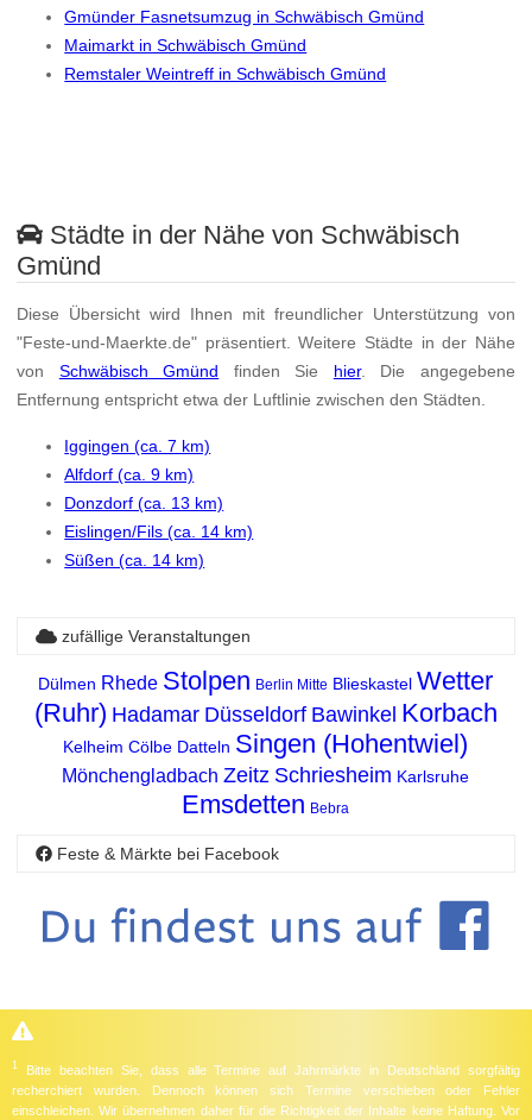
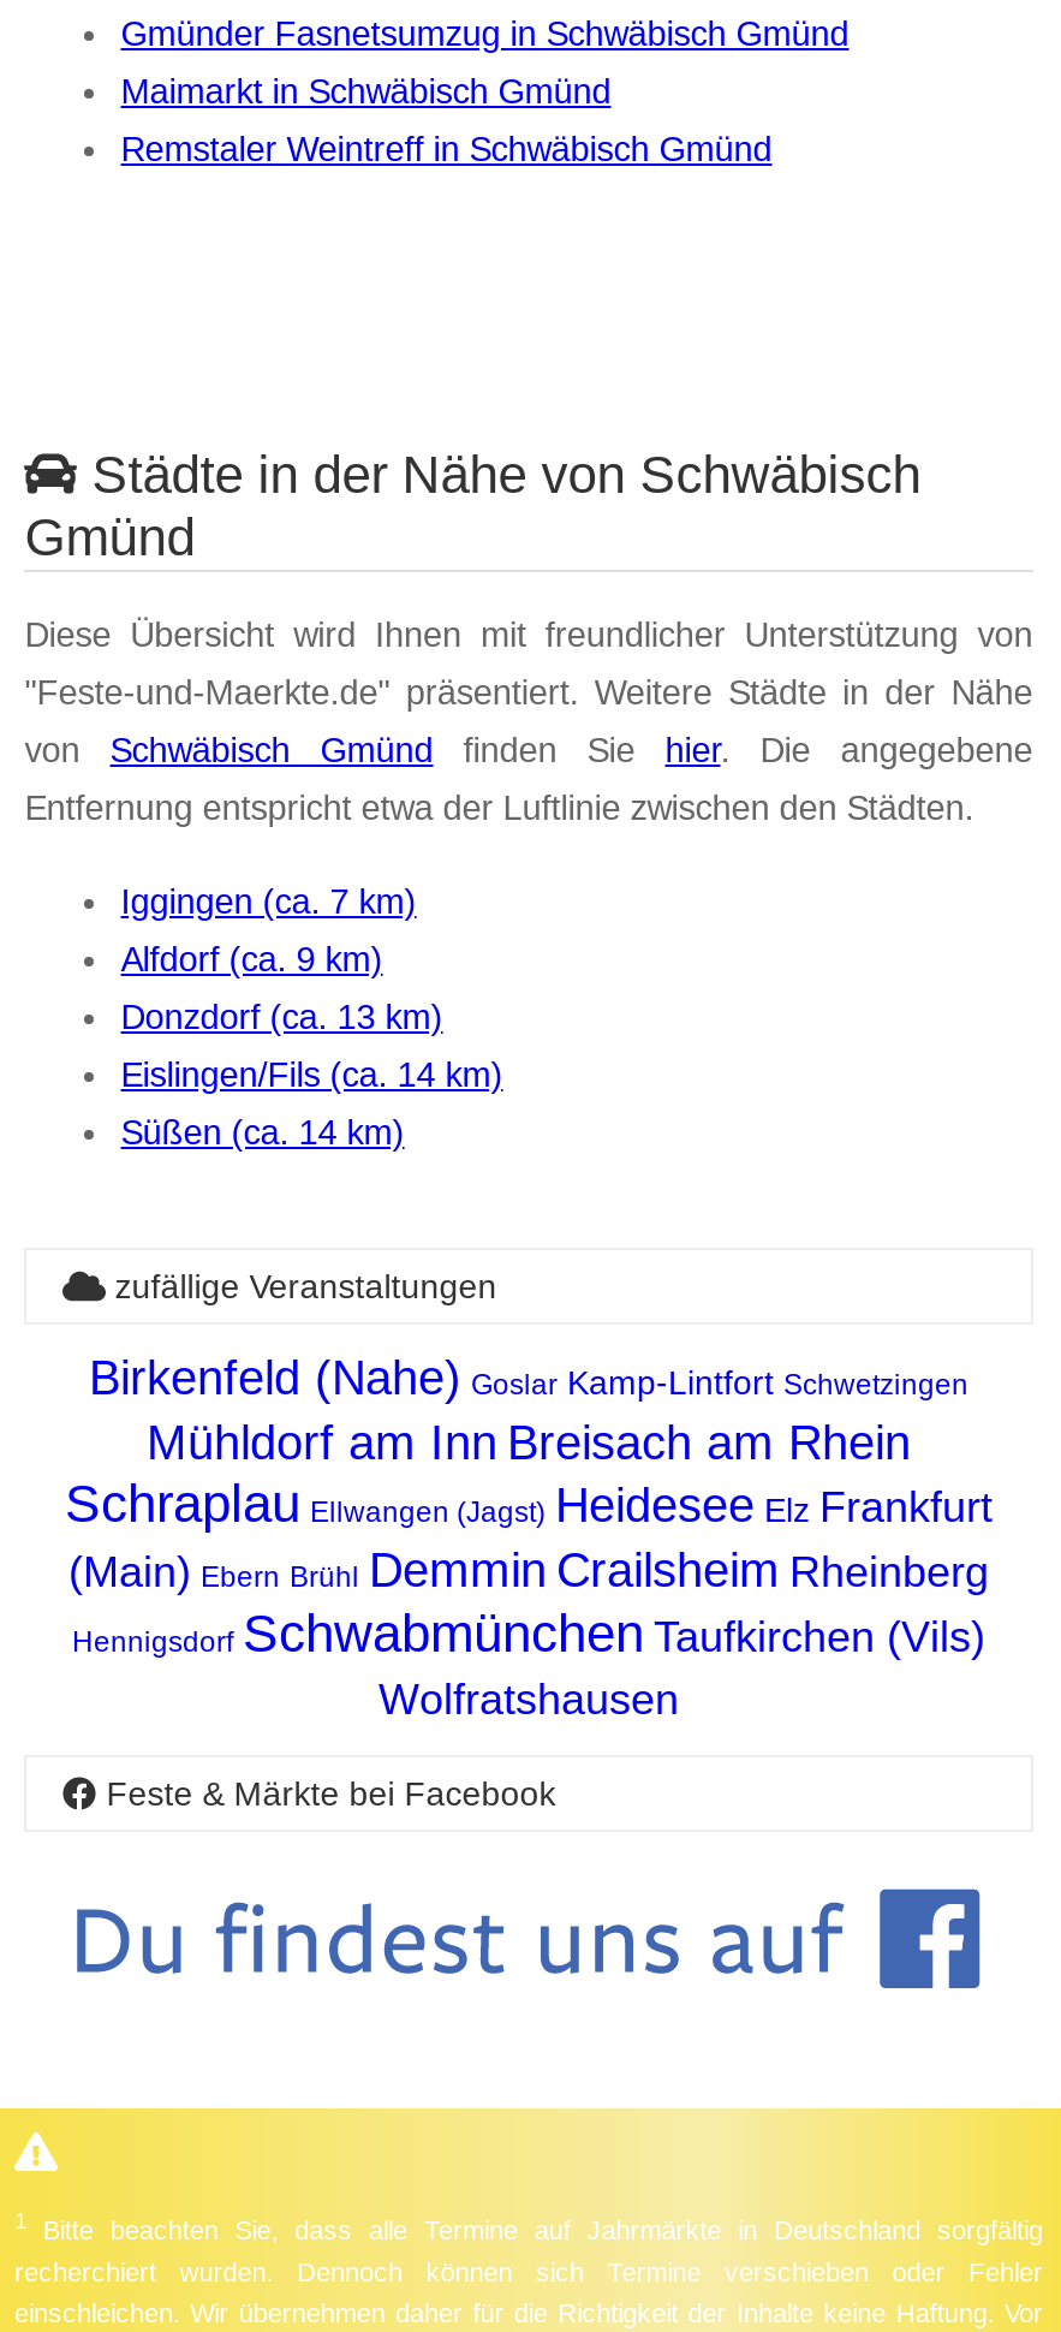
[34,666,498,820] Dülmen Rhede Stolpen Berlin Mitte Blieskastel Wetter | (Ruhr) Hadamar Düsseldorf Bawinkel Korbach | Kelheim Cölbe Datteln Singen (Hohentwiel) | Mönchengladbach Zeitz Schriesheim Karlsruhe | Emsdetten Bebra -> [65,1352,993,1724] Birkenfeld (Nahe) Goslar Kamp-Lintfort Schwetzingen | Mühldorf am Inn Breisach am Rhein | Schraplau Ellwangen (Jagst) Heidesee Elz Frankfurt | (Main) Ebern Brühl Demmin Crailsheim Rheinberg | Hennigsdorf Schwabmünchen Taufkirchen (Vils) | Wolfratshausen

